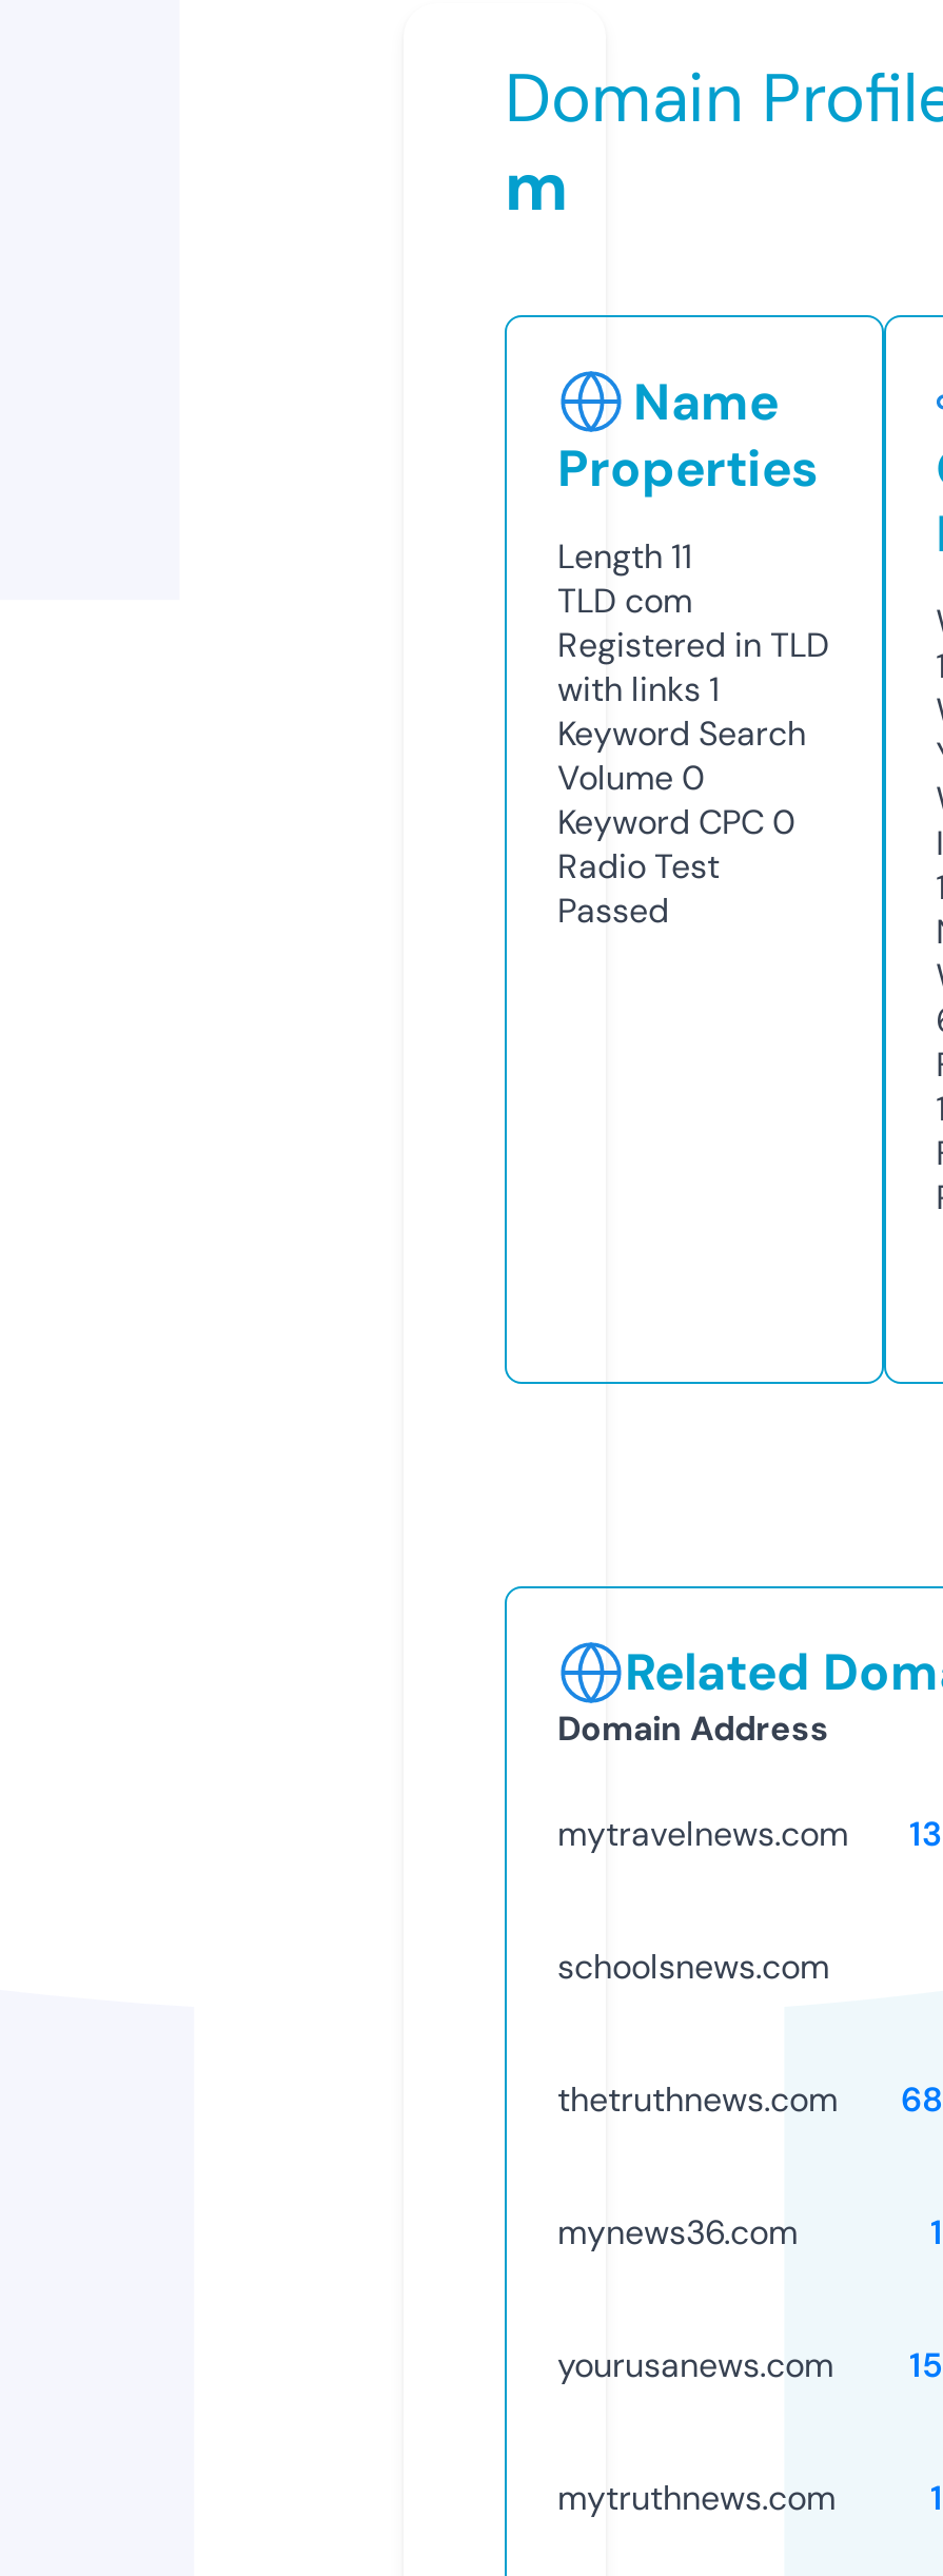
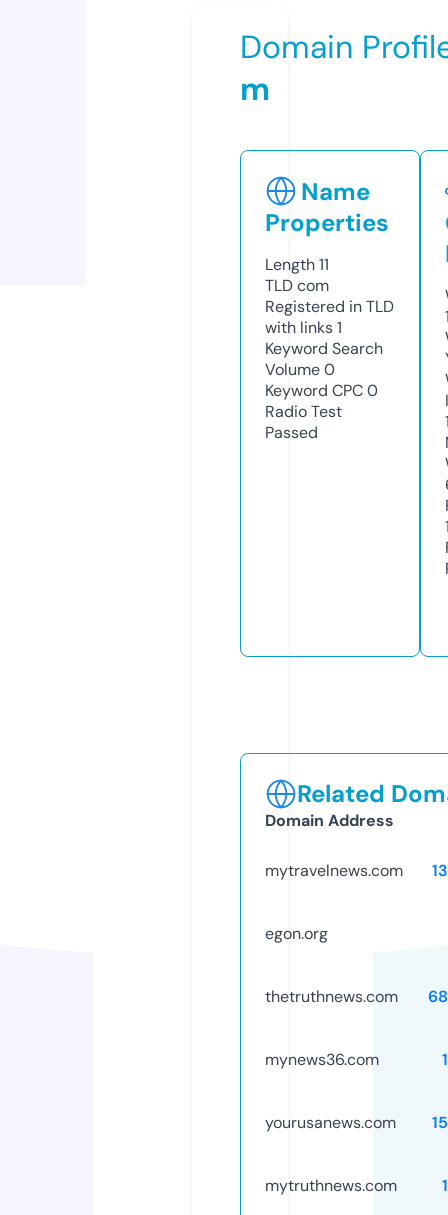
[557,1944,829,1988] schoolsnews.com -> [265,923,328,944] egon.org

